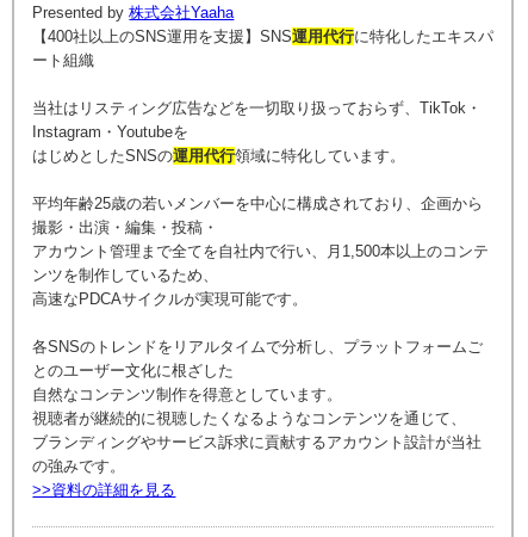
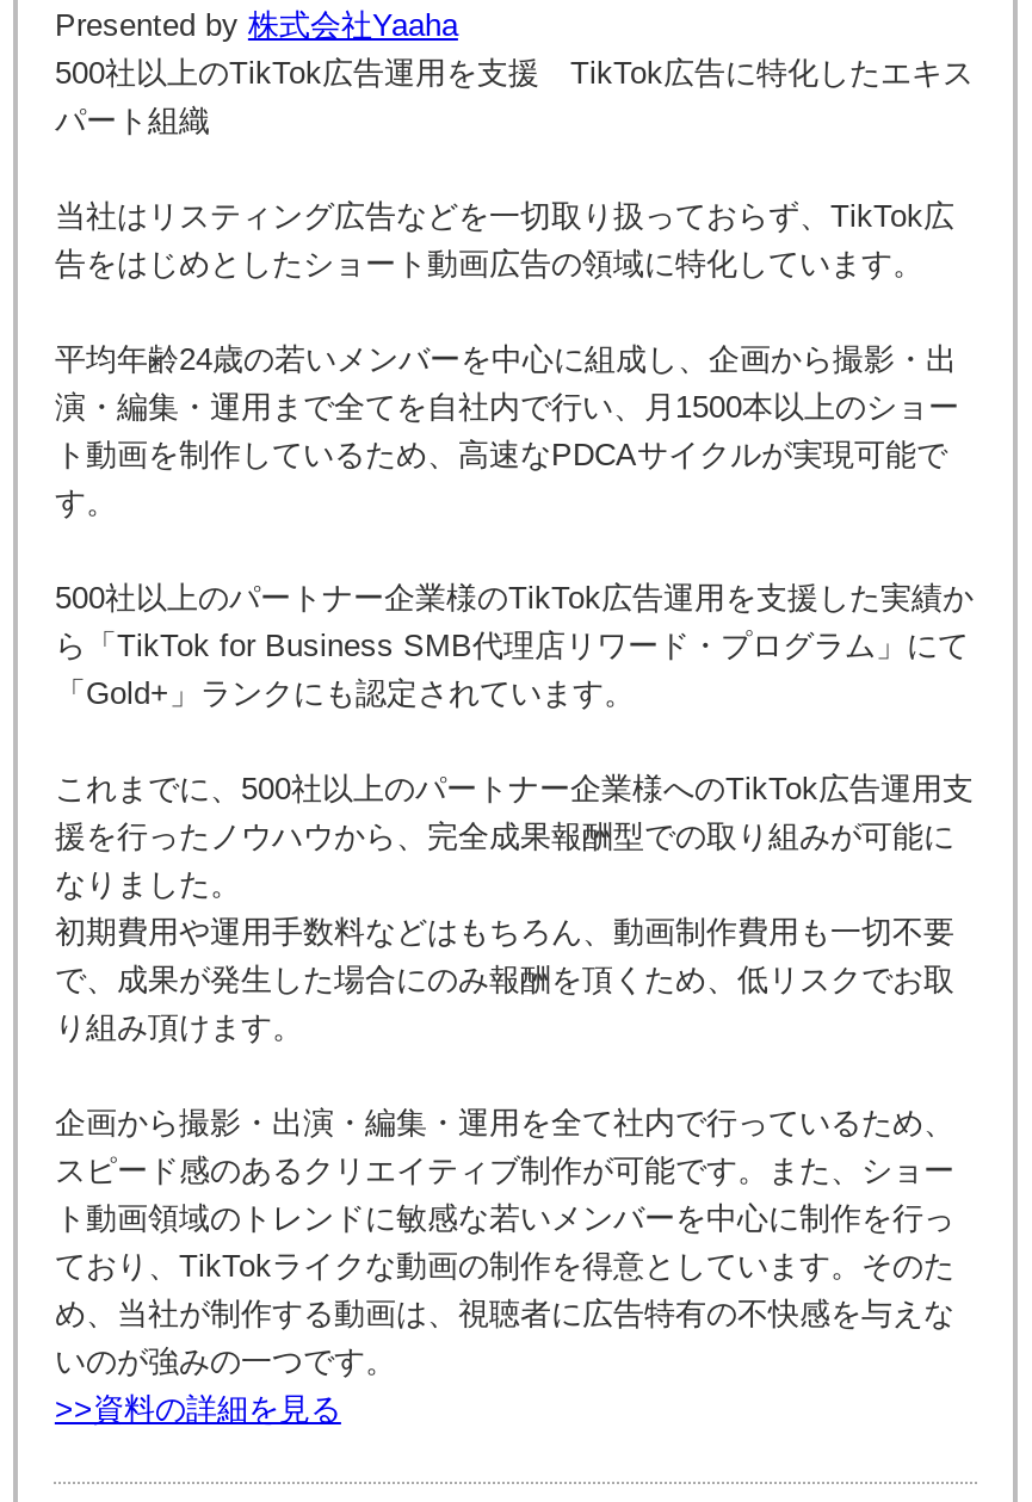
[33,28,494,475] 【400社以上のSNS運用を支援】SNS運用代行に特化したエキスパ | ート組織 | 当社はリスティング広告などを一切取り扱っておらず、TikTok・ | Instagram・Youtubeを | はじめとしたSNSの運用代行領域に特化しています。 | 平均年齢25歳の若いメンバーを中心に構成されており、企画から | 撮影・出演・編集・投稿・ | アカウント管理まで全てを自社内で行い、月1,500本以上のコンテ | ンツを制作しているため、 | 高速なPDCAサイクルが実現可能です。 | 各SNSのトレンドをリアルタイムで分析し、プラットフォームご | とのユーザー文化に根ざした | 自然なコンテンツ制作を得意としています。 | 視聴者が継続的に視聴したくなるようなコンテンツを通じて、 | ブランディングやサービス訴求に貢献するアカウント設計が当社 | の強みです。 -> [55,55,973,1379] 500社以上のTikTok広告運用を支援 TikTok広告に特化したエキス | パート組織 | 当社はリスティング広告などを一切取り扱っておらず、TikTok広 | 告をはじめとしたショート動画広告の領域に特化しています。 | 平均年齢24歳の若いメンバーを中心に組成し、企画から撮影・出 | 演・編集・運用まで全てを自社内で行い、月1500本以上のショー | ト動画を制作しているため、高速なPDCAサイクルが実現可能で | す。 | 500社以上のパートナー企業様のTikTok広告運用を支援した実績か | ら「TikTok for Business SMB代理店リワード・プログラム」にて | 「Gold+」ランクにも認定されています。 | これまでに、500社以上のパートナー企業様へのTikTok広告運用支 | 援を行ったノウハウから、完全成果報酬型での取り組みが可能に | なりました。 | 初期費用や運用手数料などはもちろん、動画制作費用も一切不要 | で、成果が発生した場合にのみ報酬を頂くため、低リスクでお取 | り組み頂けます。 | 企画から撮影・出演・編集・運用を全て社内で行っているため、 | スピード感のあるクリエイティブ制作が可能です。また、ショー | ト動画領域のトレンドに敏感な若いメンバーを中心に制作を行っ | ており、TikTokライクな動画の制作を得意としています。そのた | め、当社が制作する動画は、視聴者に広告特有の不快感を与えな | いのが強みの一つです。

